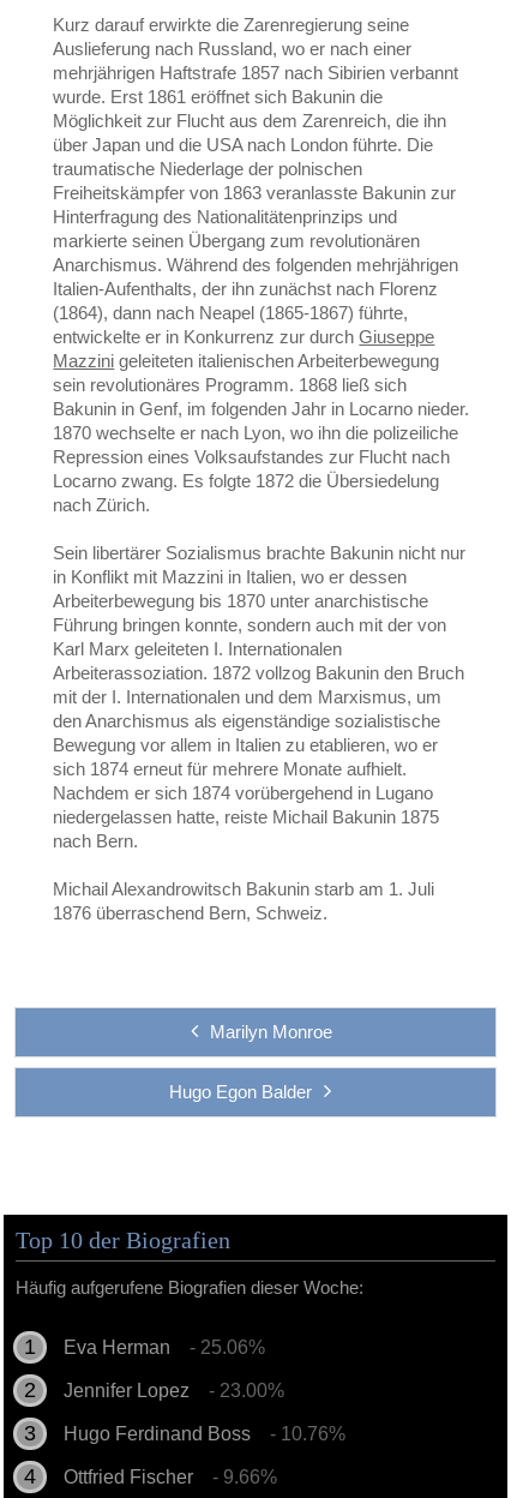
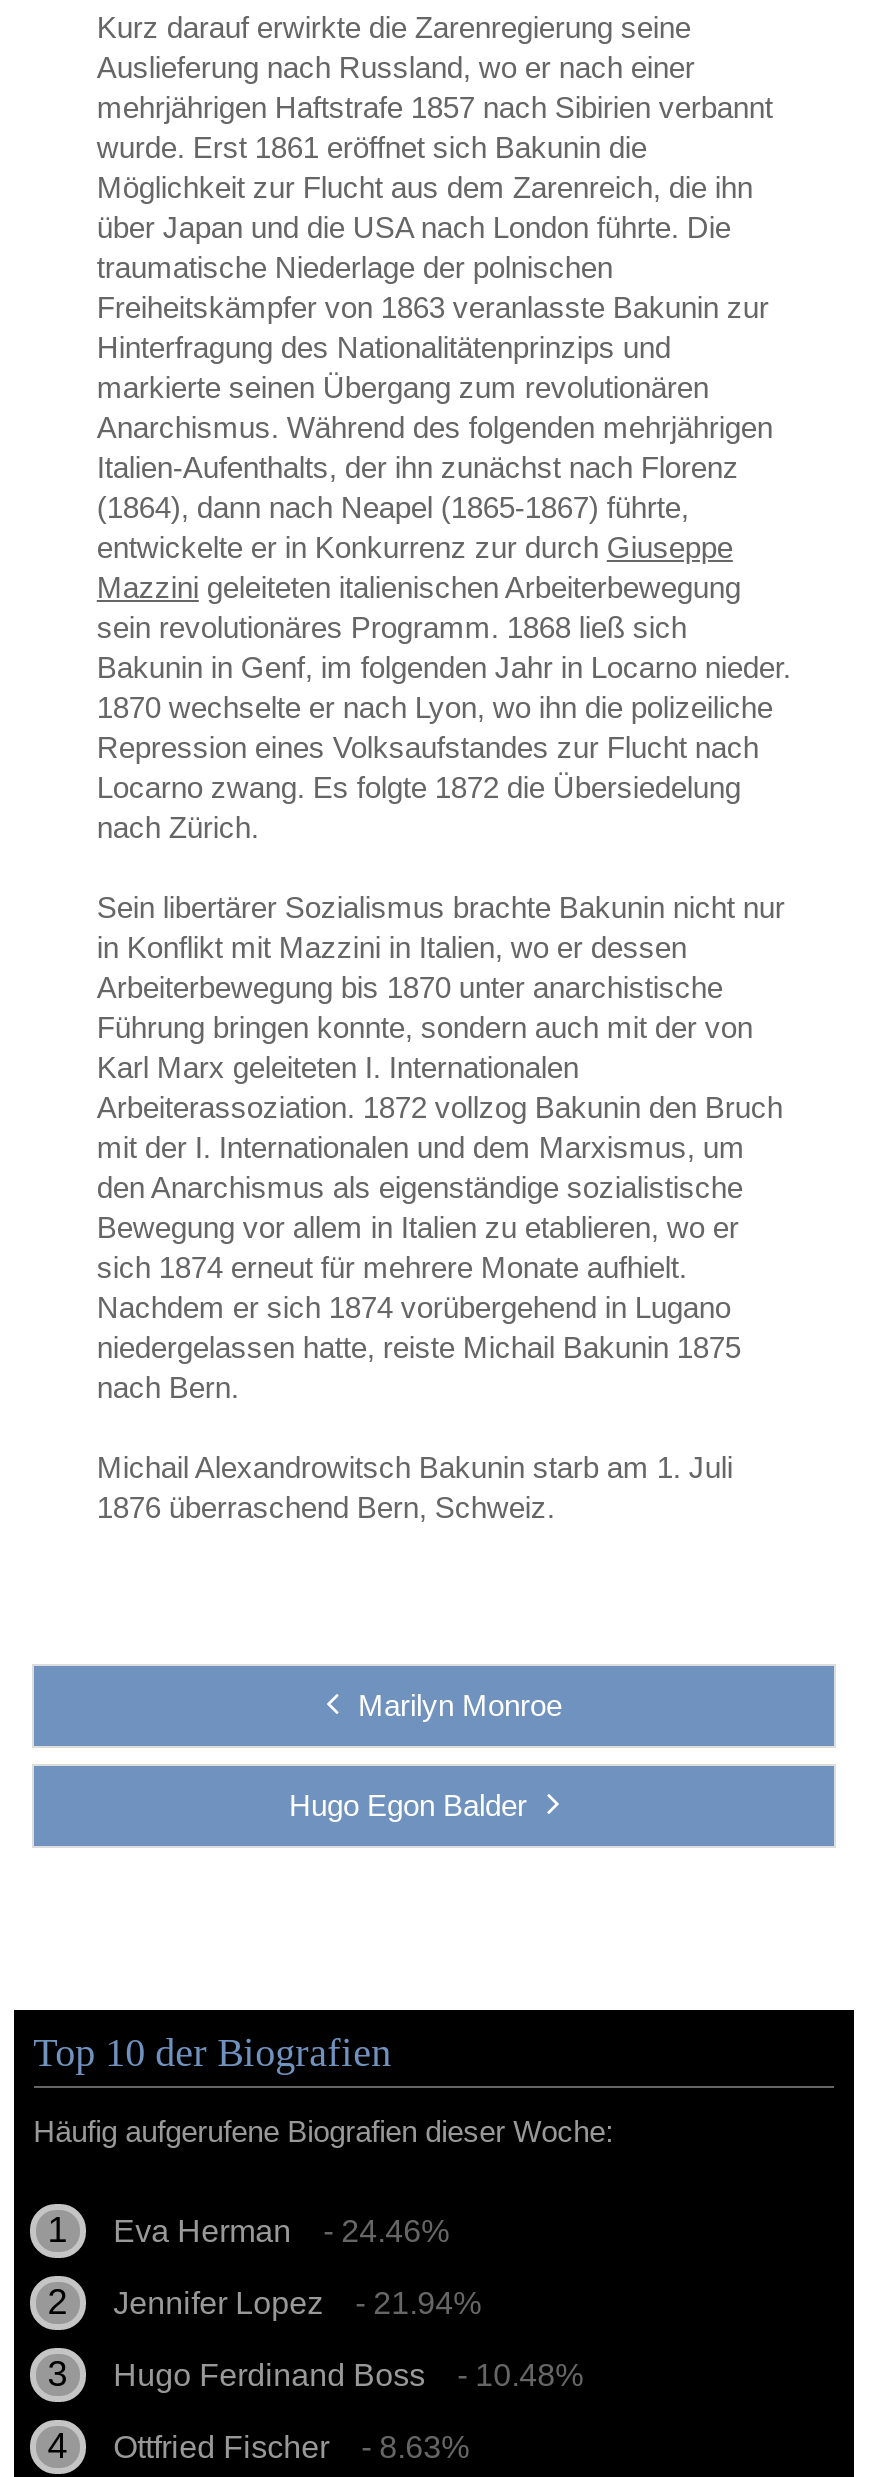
[63,1337,265,1357] Eva Herman - 25.06% -> [113,2214,449,2248] Eva Herman - 24.46%
[63,1380,284,1401] Jennifer Lopez - 23.00% -> [113,2286,481,2320] Jennifer Lopez - 21.94%
[63,1423,345,1444] Hugo Ferdinand Boss - 10.76% -> [113,2358,583,2392] Hugo Ferdinand Boss - 10.48%
[63,1467,277,1487] Ottfried Fischer - 9.66% -> [113,2430,469,2464] Ottfried Fischer - 8.63%

